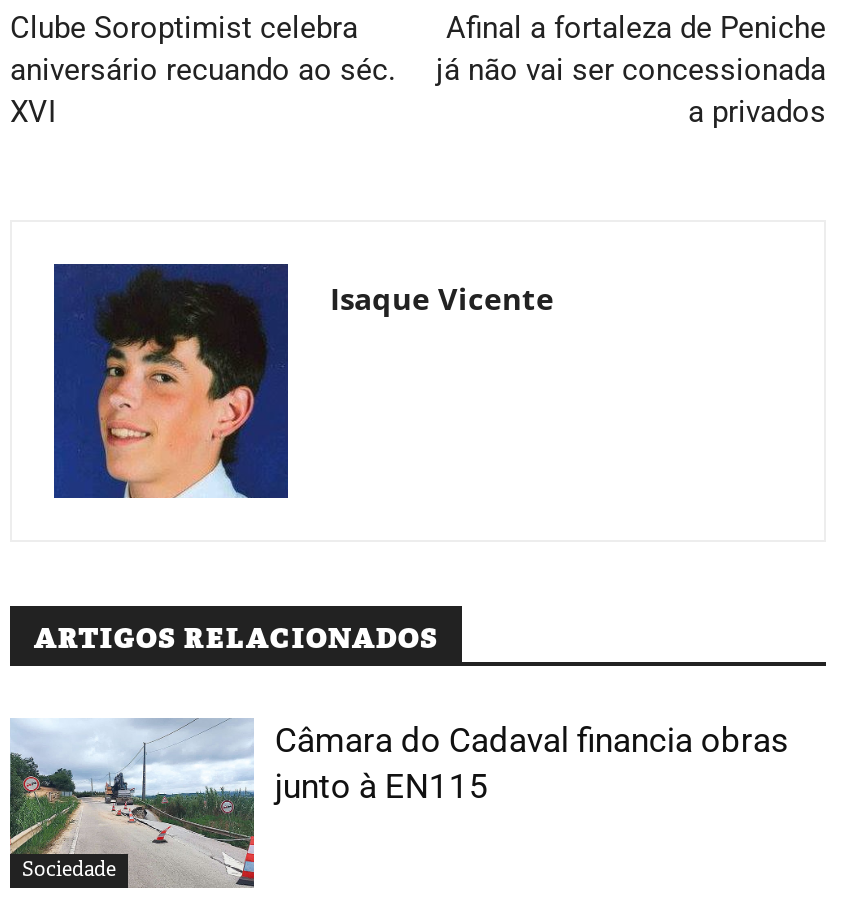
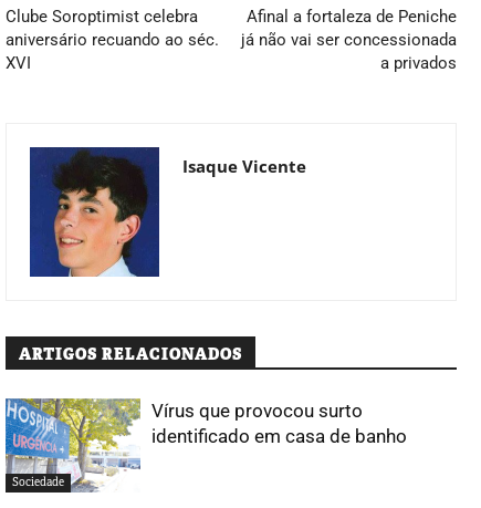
[8,718,789,890] [image] | Câmara do Cadaval financia obras | junto à EN115 -> [4,397,407,493] [image] | Vírus que provocou surto | identificado em casa de banho

